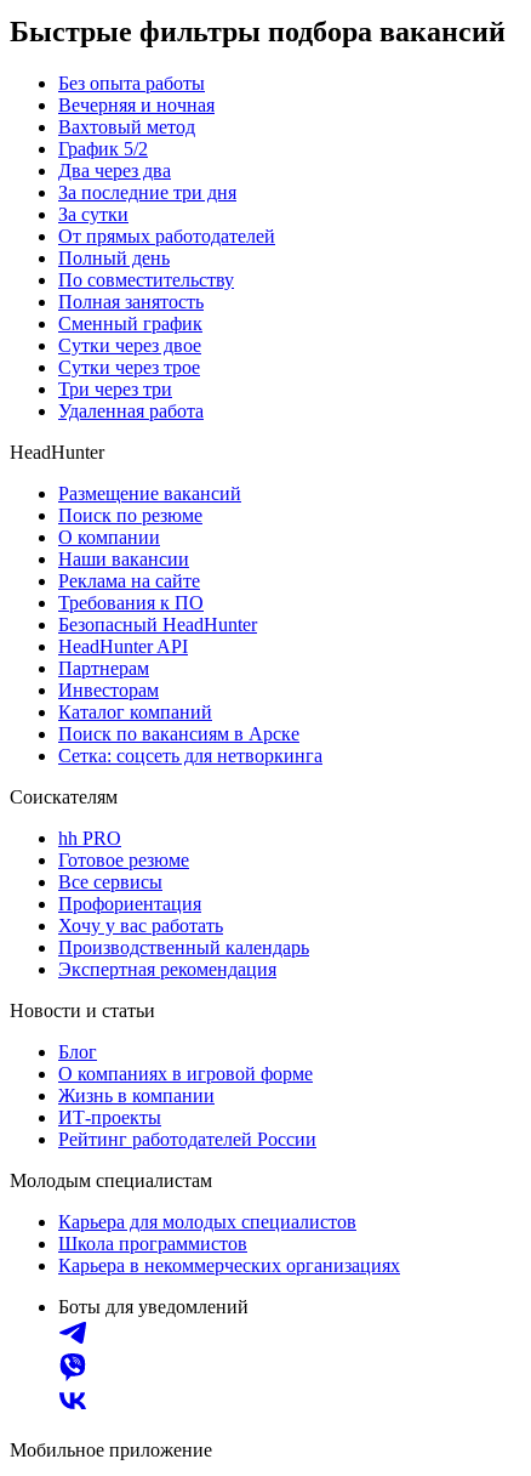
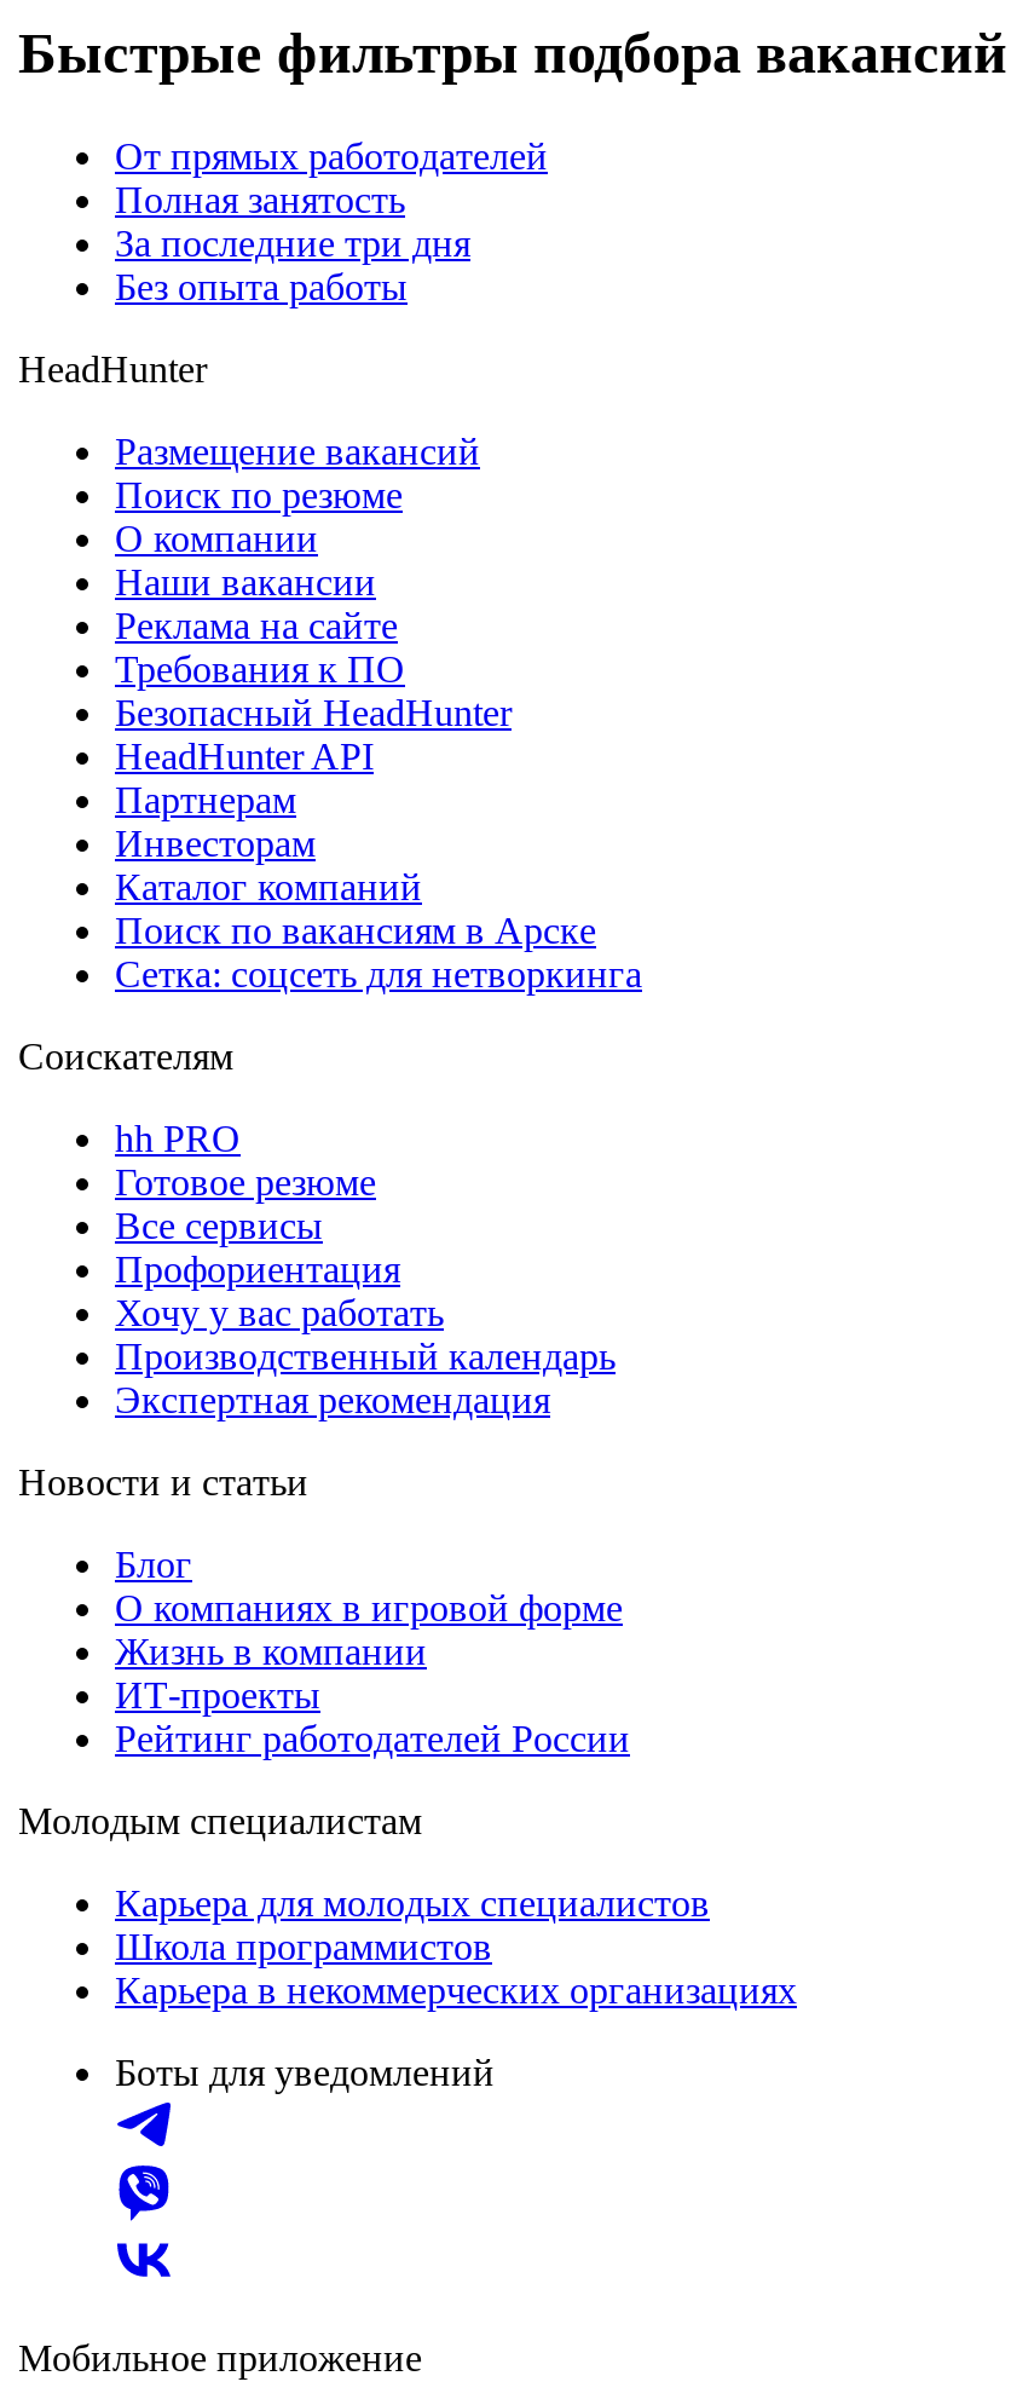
moved [58,73,205,93] -> [115,266,408,307]: Без опыта работы
[58,95,234,421] Вечерняя и ночная | Вахтовый метод | График 5/2 | Два через два | За сутки | Полный день | По совместительству | Сменный график | Сутки через двое | Сутки через трое | Три через три | Удаленная работа -> none
moved [58,182,236,203] -> [115,222,470,263]: За последние три дня
moved [58,226,275,246] -> [115,135,548,176]: От прямых работодателей
moved [58,291,204,312] -> [115,179,405,220]: Полная занятость

